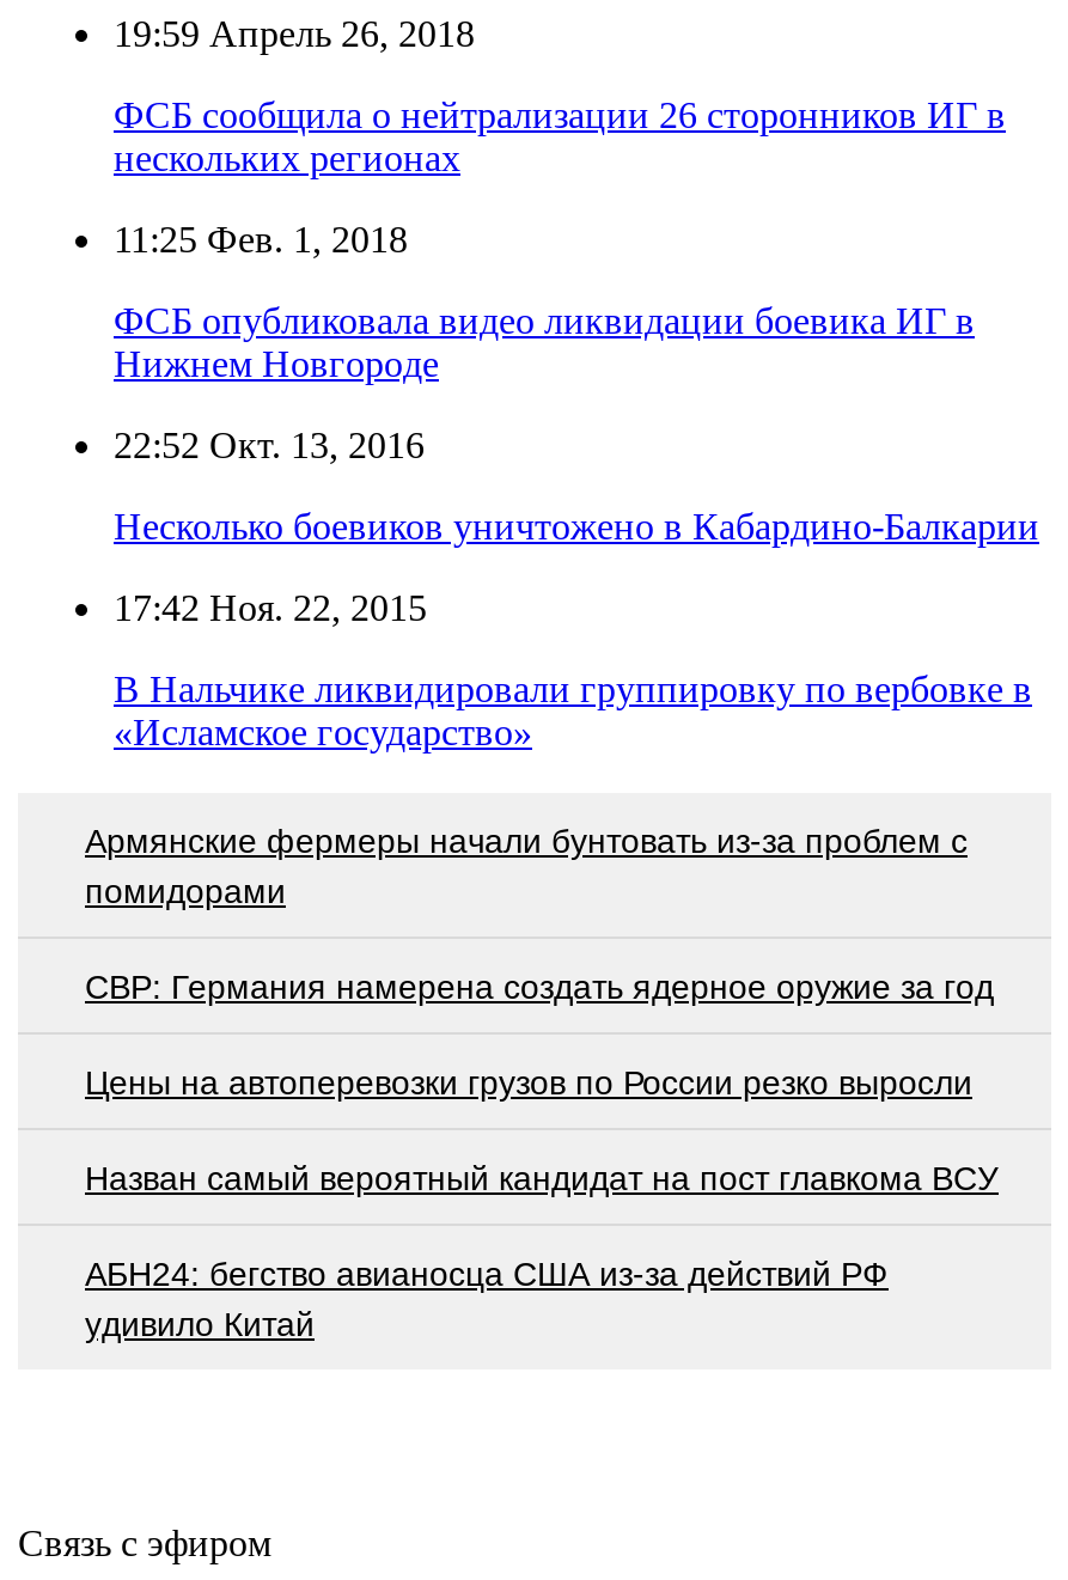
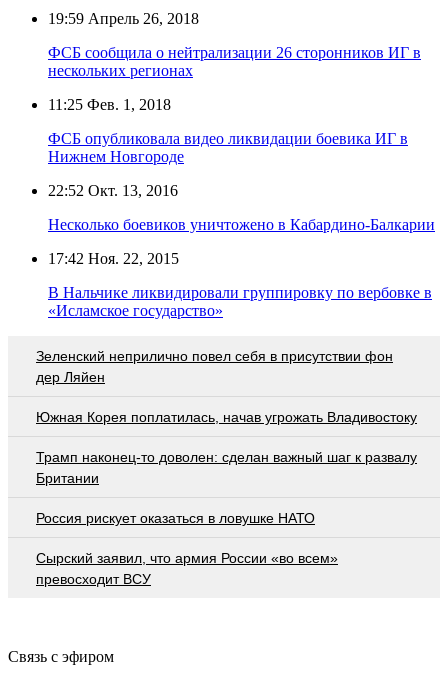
[85,822,968,910] Армянские фермеры начали бунтовать из-за проблем с | помидорами -> [36,348,393,385] Зеленский неприлично повел cебя в присутствии фон | дер Ляйен
[85,968,994,1006] СВР: Германия намерена создать ядерное оружие за год -> [36,409,417,425] Южная Корея поплатилась, начав угрожать Владивостоку
[85,1064,972,1102] Цены на автоперевозки грузов по России резко выросли -> [36,449,417,486] Трамп наконец-то доволен: сделан важный шаг к развалу | Британии
[85,1159,999,1197] Назван самый вероятный кандидат на пост главкома ВСУ -> [36,510,315,526] Россия рискует оказаться в ловушке НАТО
[85,1255,889,1343] АБН24: бегство авианосца США из-за действий РФ | удивило Китай -> [36,550,338,587] Сырский заявил, что армия России «во всем» | превосходит ВСУ

